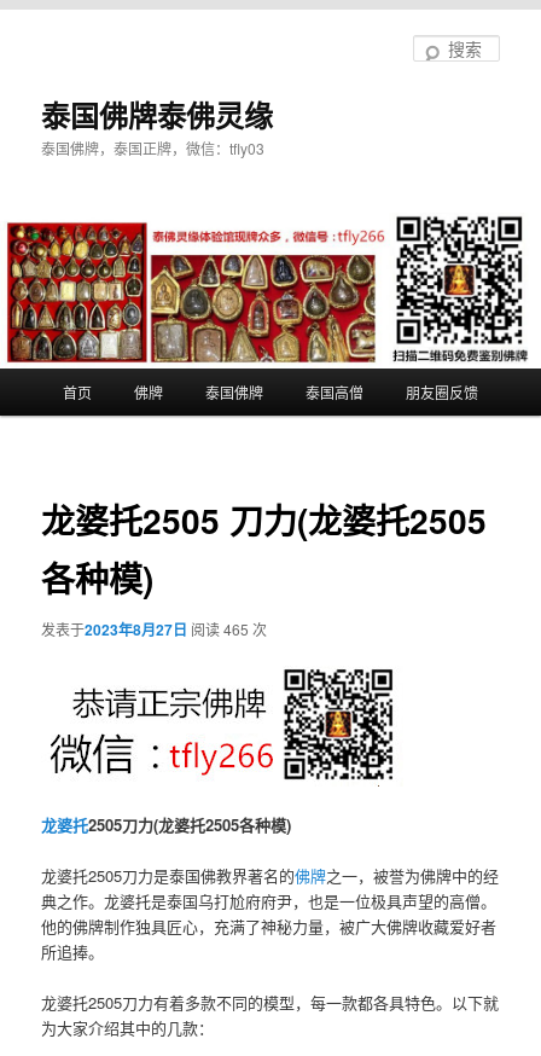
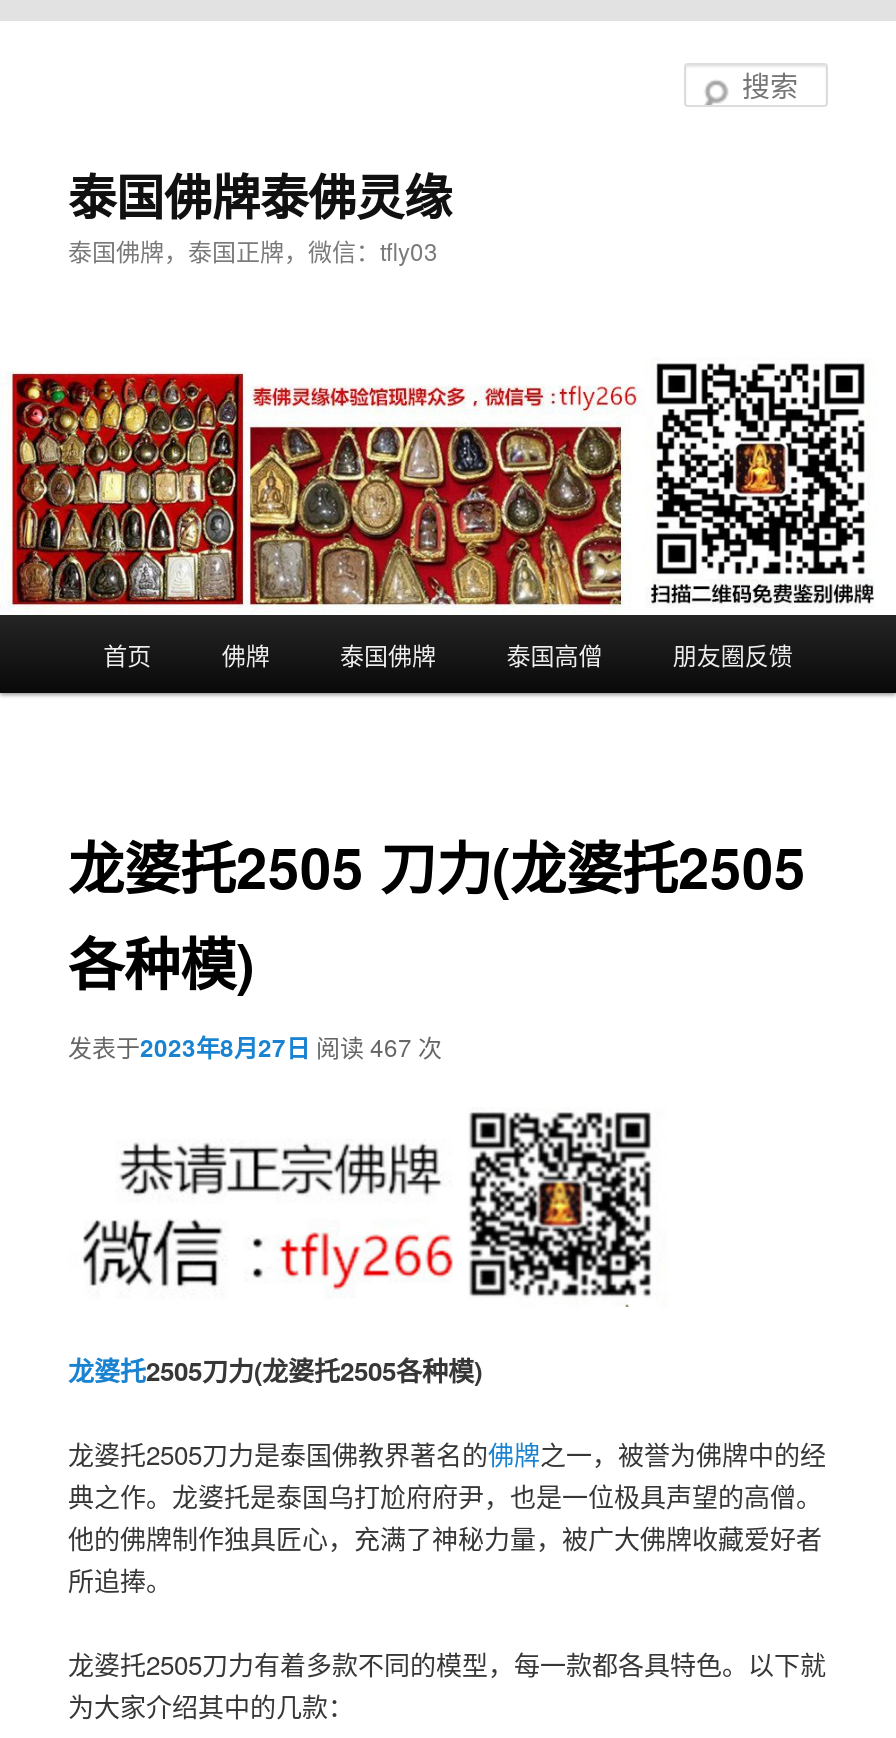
[41,618,267,640] 发表于2023年8月27日阅读 465 次 -> [68,1028,442,1064] 发表于2023年8月27日阅读 467 次

